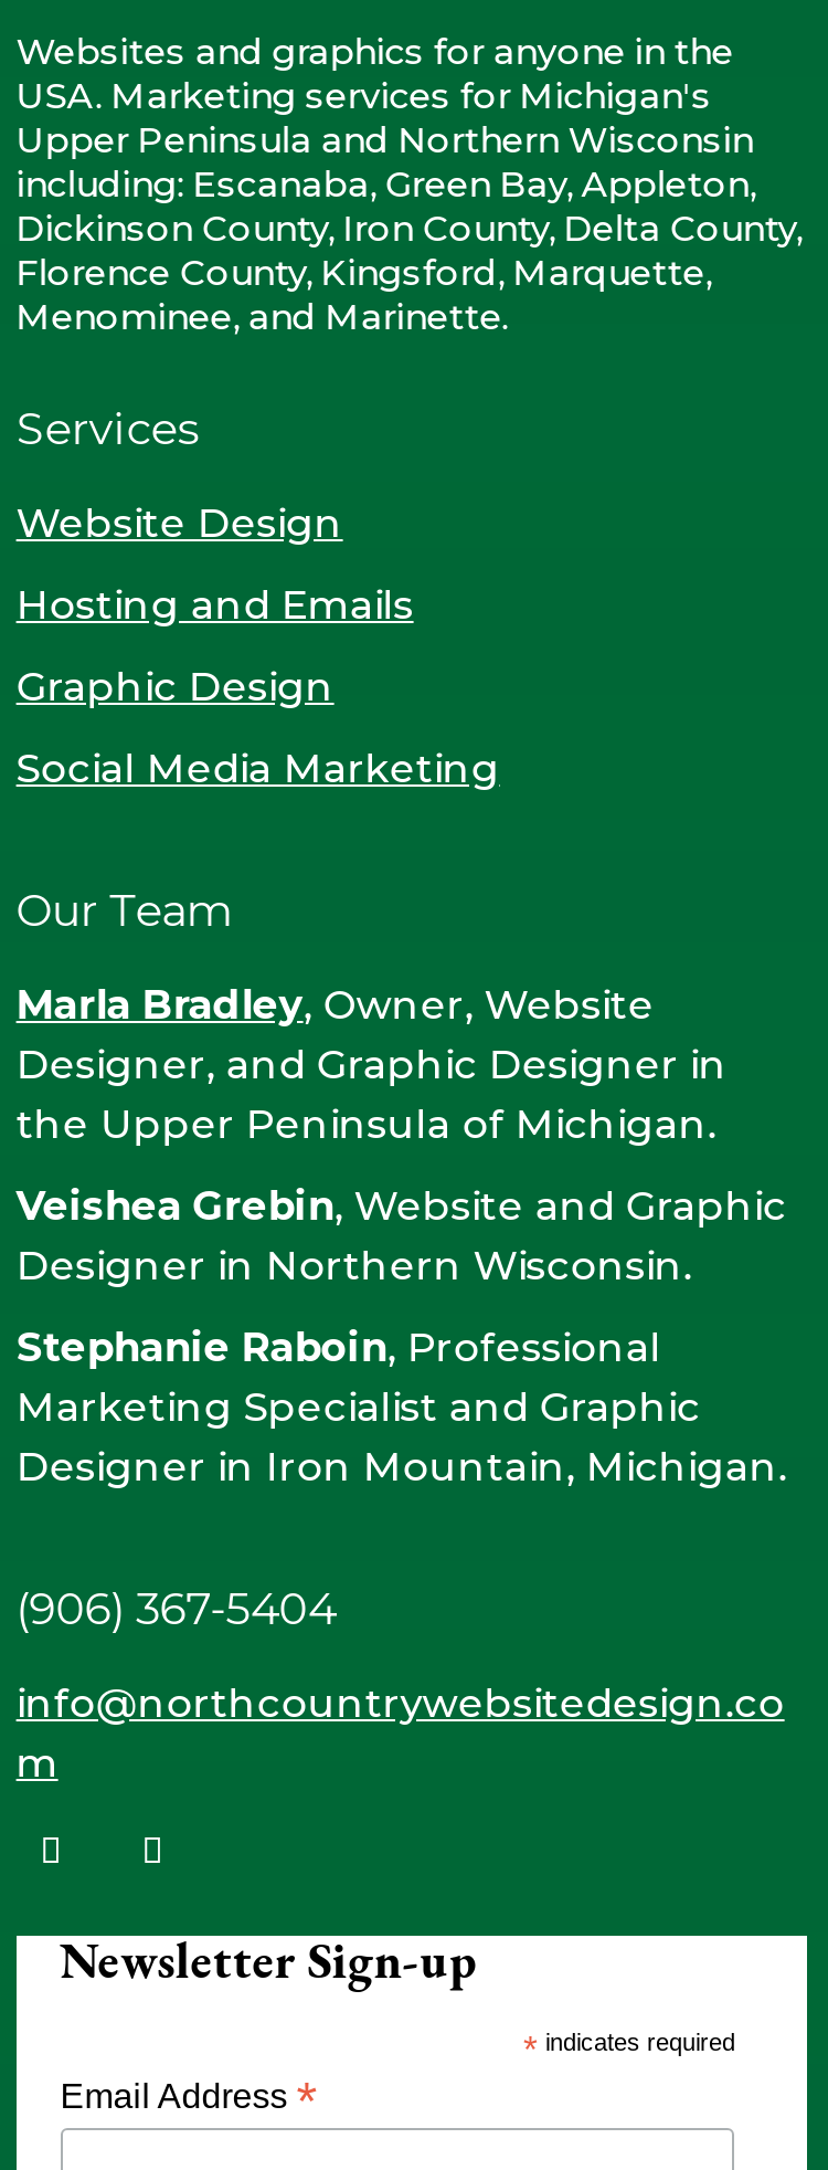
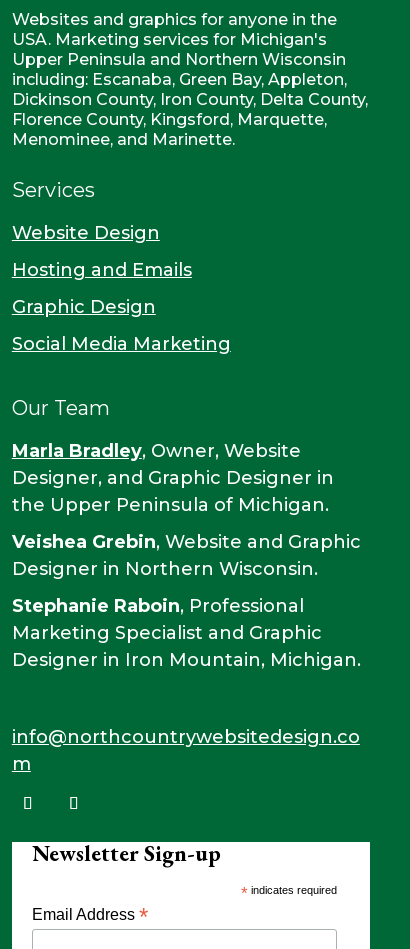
[16,1582,336,1635] (906) 367-5404 -> none

